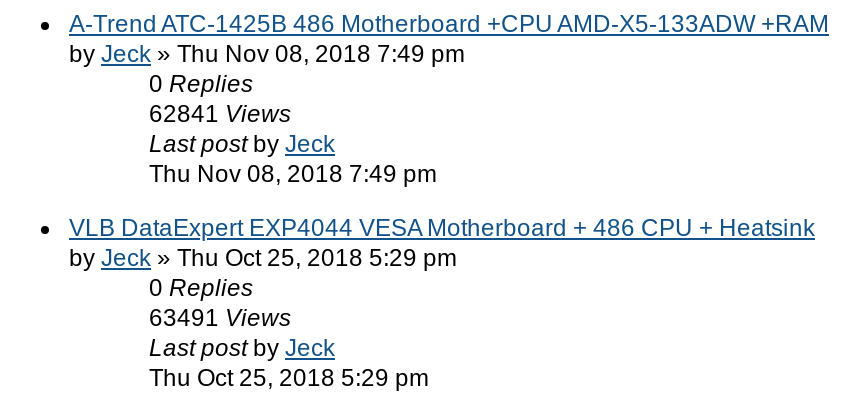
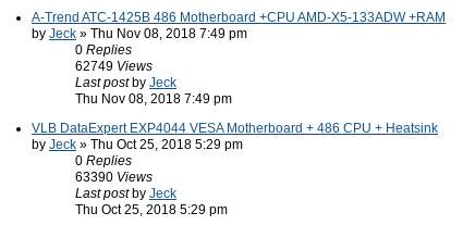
[149,100,291,128] 62841 Views -> [75,59,153,74] 62749 Views
[149,304,291,332] 63491 Views -> [75,170,153,185] 63390 Views

